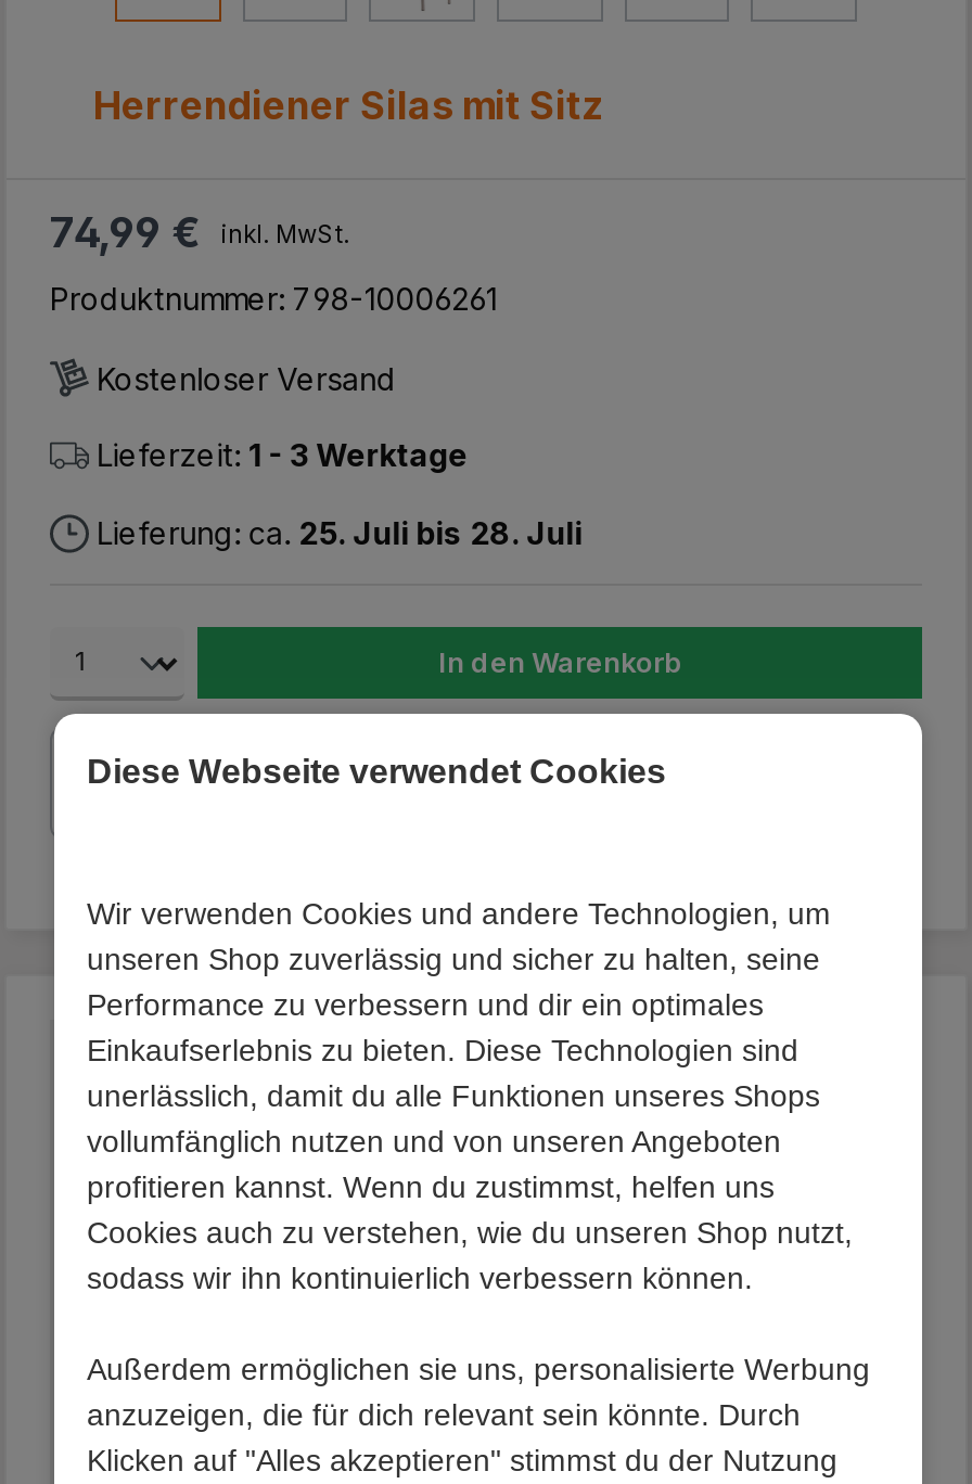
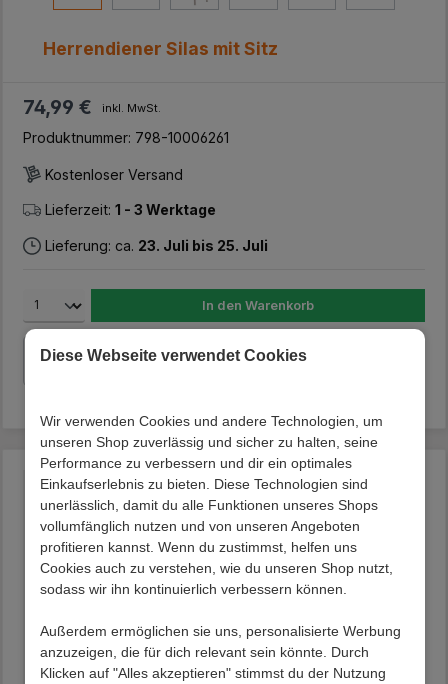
[88,515,583,552] Lieferung: ca. 25. Juli bis 28. Juli -> [41,237,268,254] Lieferung: ca. 23. Juli bis 25. Juli

